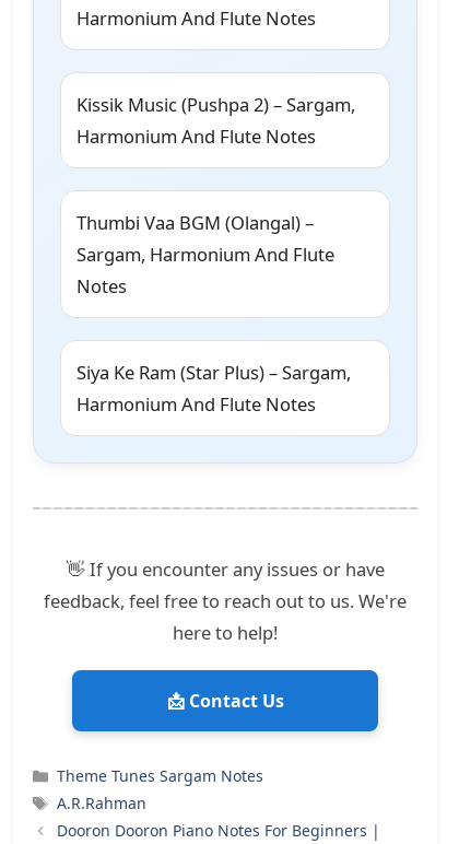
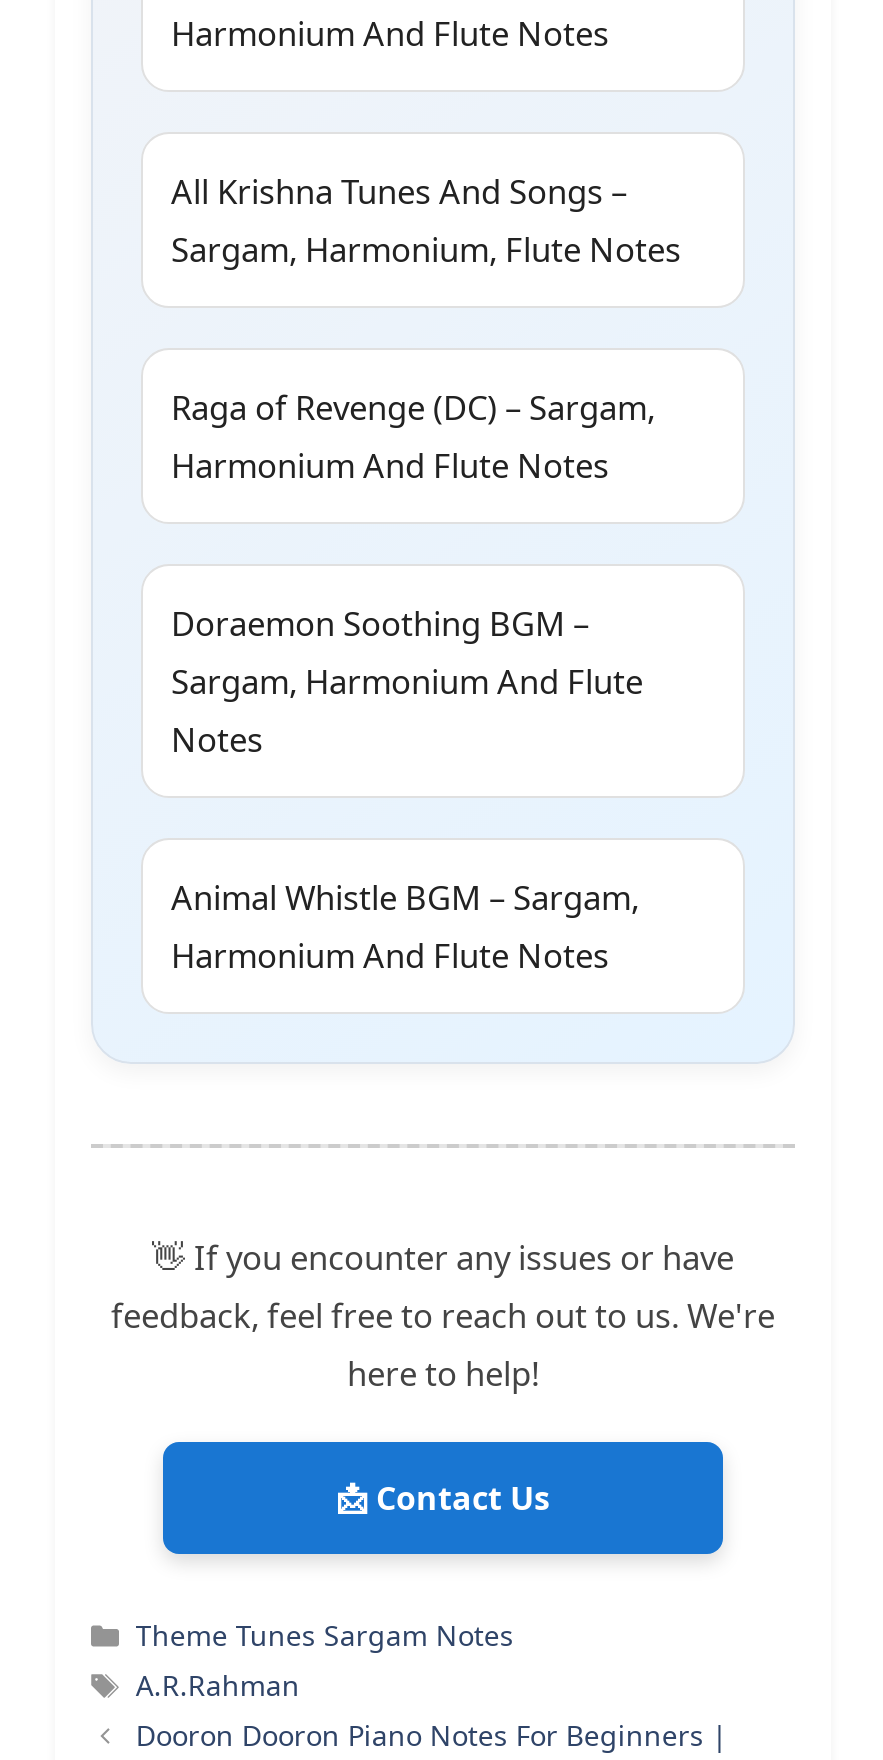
[76,92,355,117] Kissik Music (Pushpa 2) – Sargam, -> [171,168,681,430] All Krishna Tunes And Songs – | Sargam, Harmonium, Flute Notes | Raga of Revenge (DC) – Sargam,
[76,210,314,235] Thumbi Vaa BGM (Olangal) – -> [171,600,589,646] Doraemon Soothing BGM –
[76,360,351,385] Siya Ke Ram (Star Plus) – Sargam, -> [171,874,639,920] Animal Whistle BGM – Sargam,

